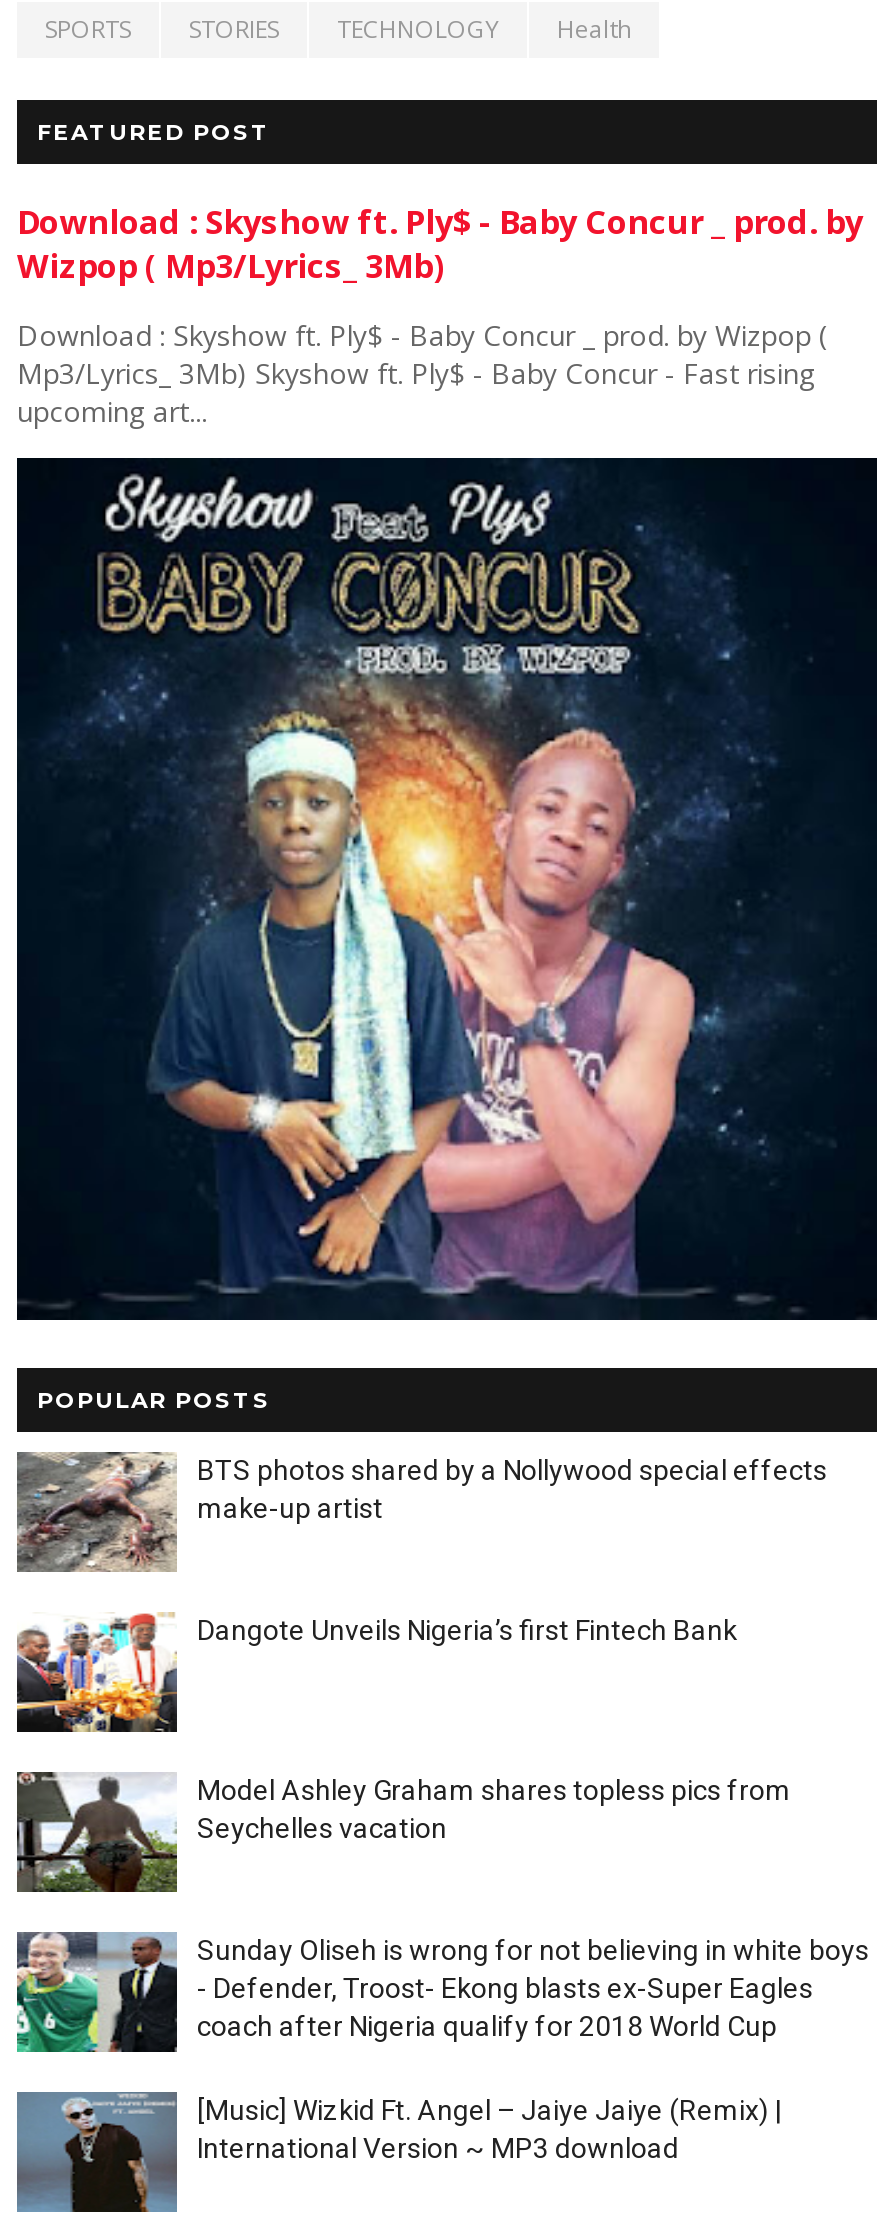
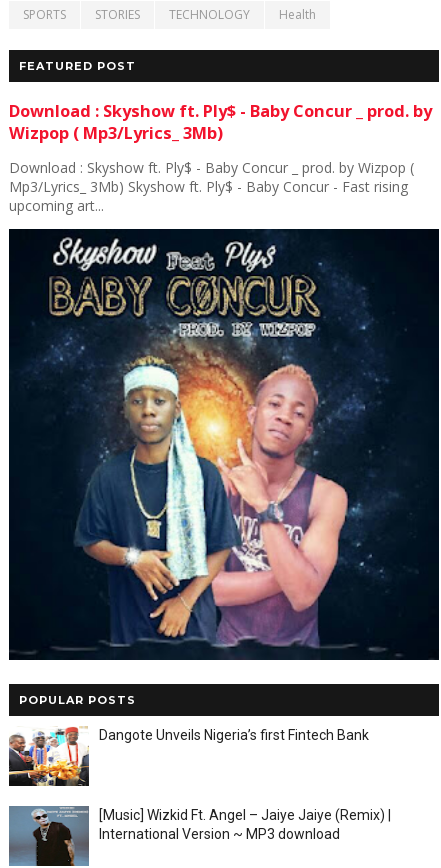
[17,1450,827,1572] [image] | BTS photos shared by a Nollywood special effects | make-up artist -> none
[15,1770,791,1894] [image] | Model Ashley Graham shares topless pics from | Seychelles vacation -> none
[15,1930,869,2054] [image] | Sunday Oliseh is wrong for not believing in white boys | - Defender, Troost- Ekong blasts ex-Super Eagles | coach after Nigeria qualify for 2018 World Cup -> none

